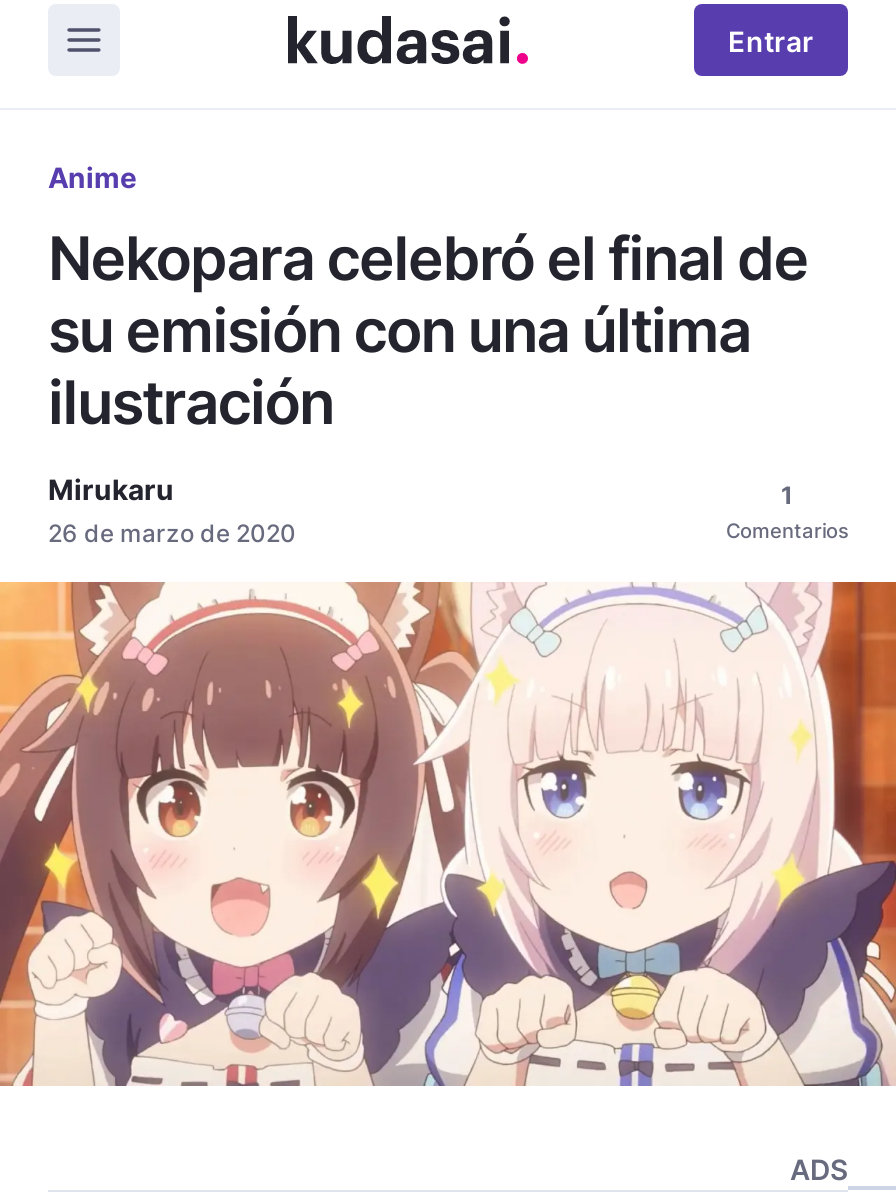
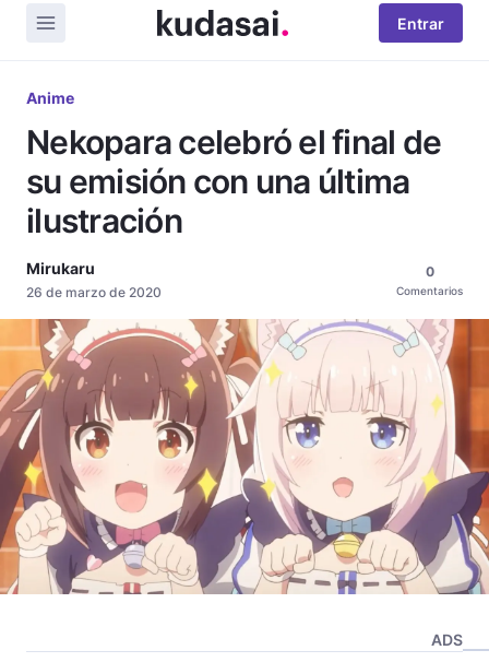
[781,480,793,510] 1 -> [425,263,434,280] 0

